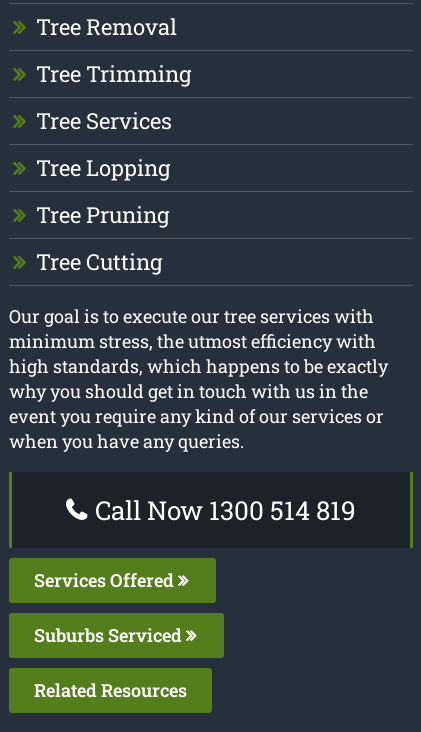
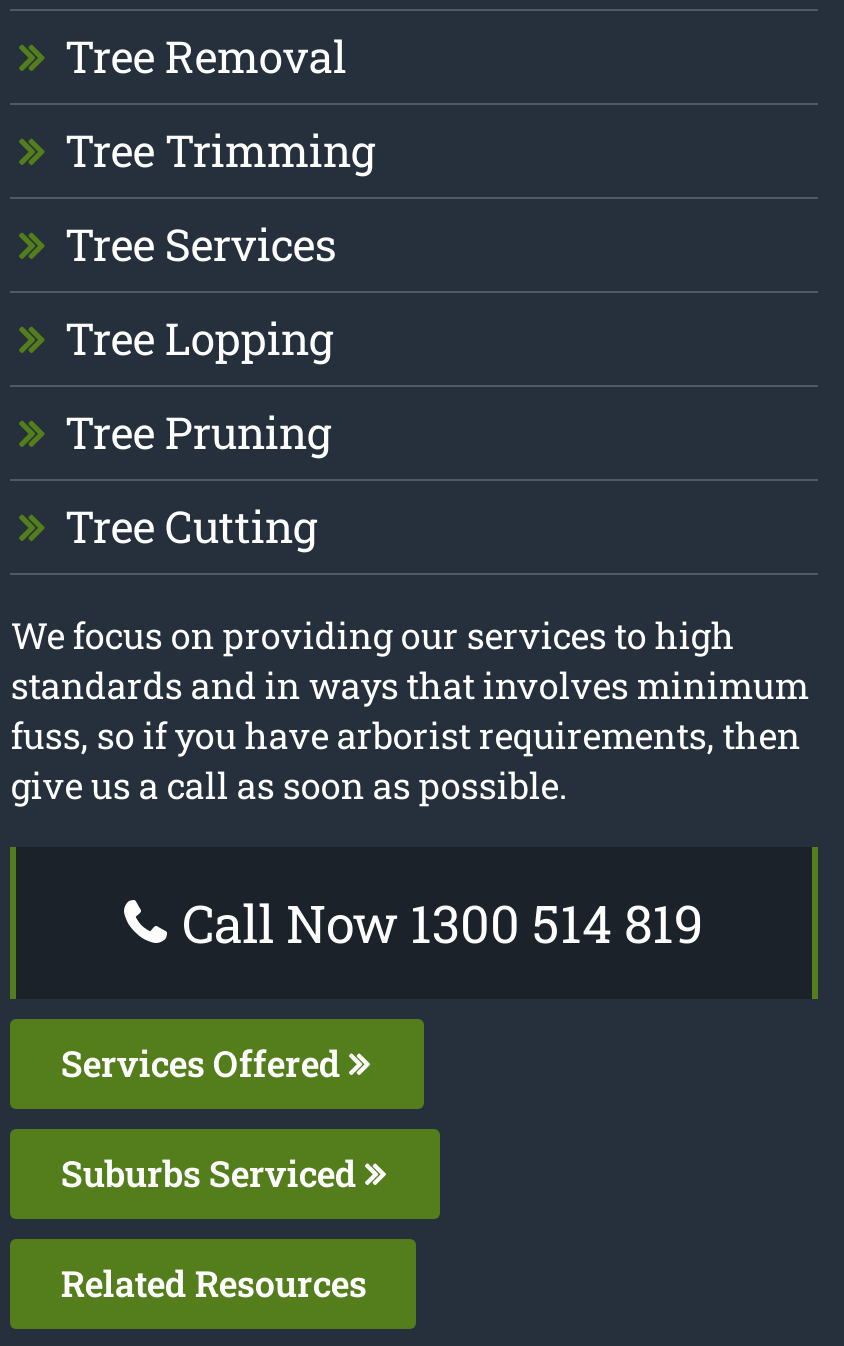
[9,304,388,453] Our goal is to execute our tree services with | minimum stress, the utmost efficiency with | high standards, which happens to be exactly | why you should get in touch with us in the | event you require any kind of our services or | when you have any queries. -> [11,612,809,810] We focus on providing our services to high | standards and in ways that involves minimum | fuss, so if you have arborist requirements, then | give us a call as soon as possible.

